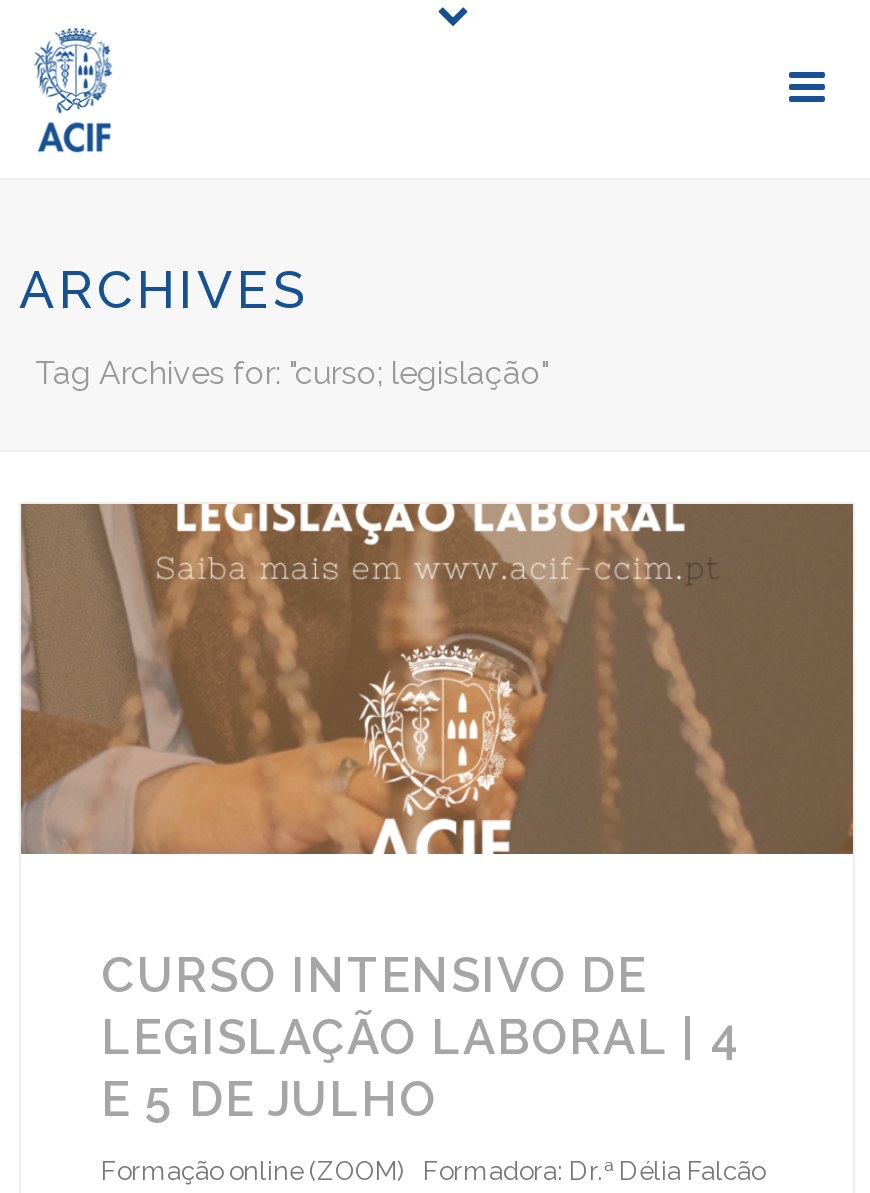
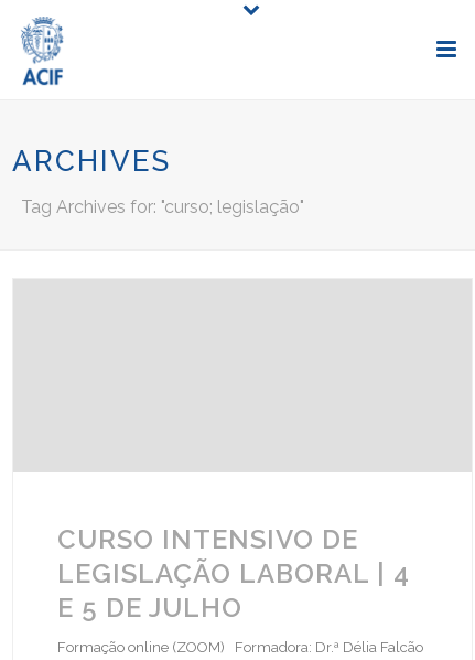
[19,502,855,856] [image] -> none

